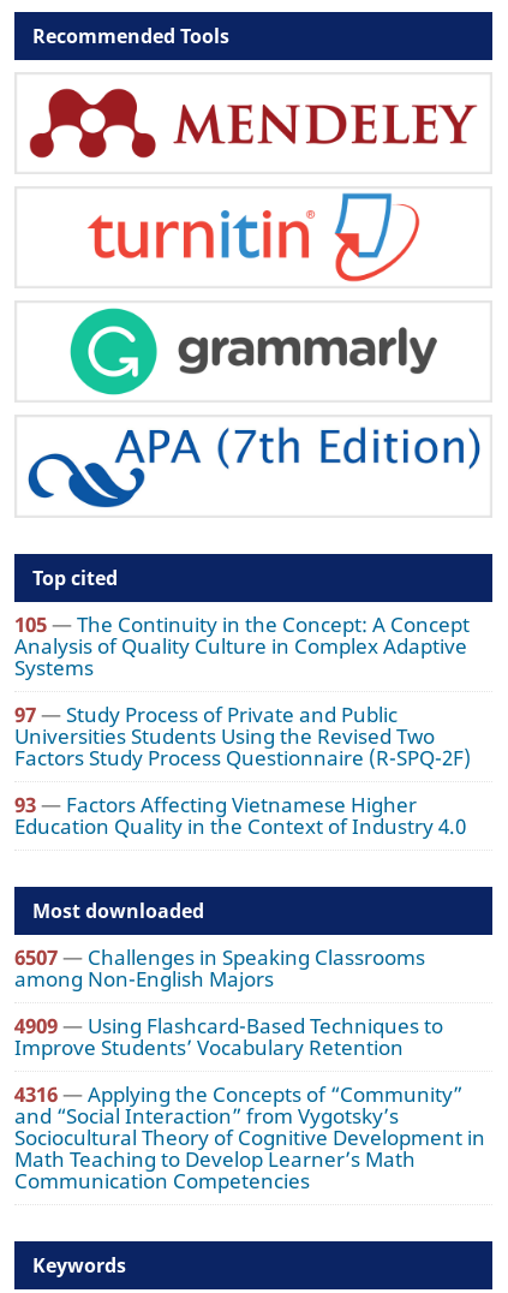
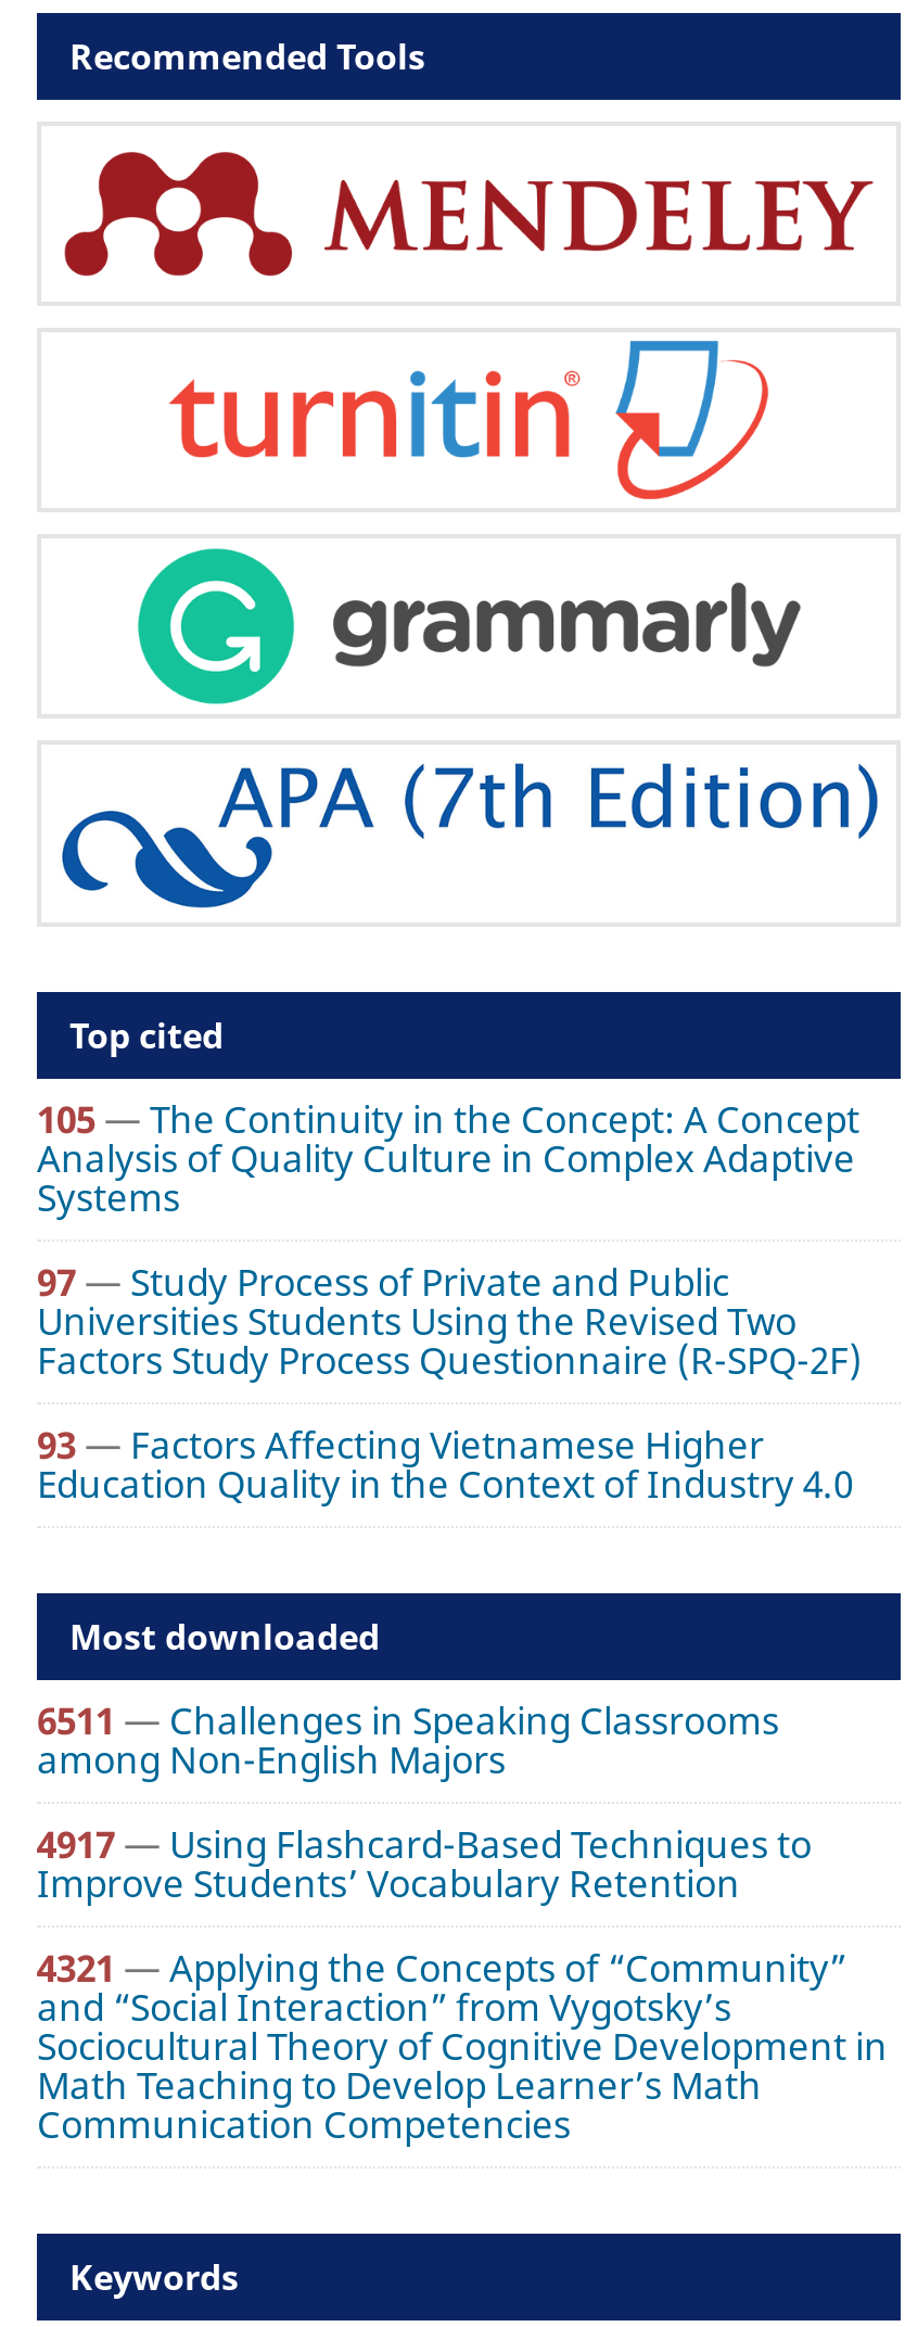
[14,943,425,970] 6507 — Challenges in Speaking Classrooms -> [37,1694,779,1744] 6511 — Challenges in Speaking Classrooms
[14,1011,443,1039] 4909 — Using Flashcard-Based Techniques to -> [37,1818,812,1868] 4917 — Using Flashcard-Based Techniques to
[14,1080,462,1107] 4316 — Applying the Concepts of “Community” -> [37,1942,846,1992] 4321 — Applying the Concepts of “Community”

